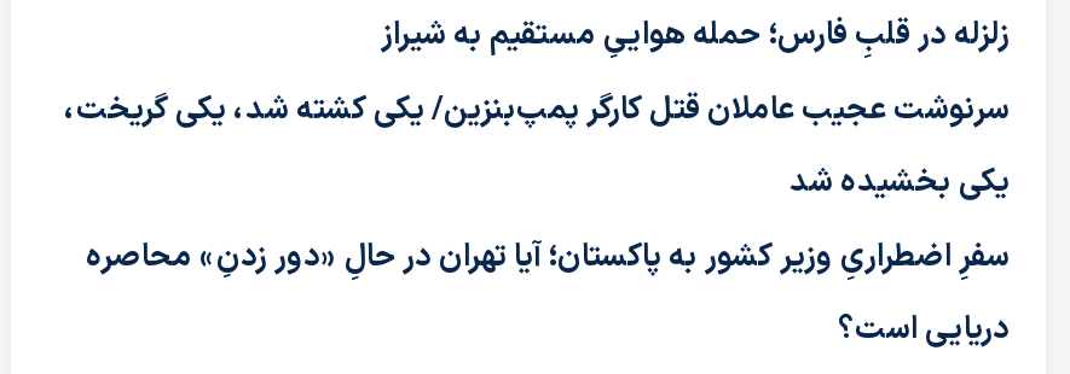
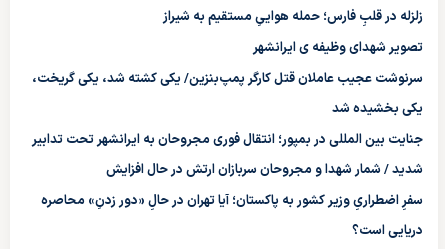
none -> [253,38,423,58] تصویر شهدای وظیفه ی ایرانشهر
none -> [32,130,423,180] جنایت بین المللی در بمپور؛ انتقال فوری مجروحان به ایرانشهر تحت تدابیر | شدید / شمار شهدا و مجروحان سربازان ارتش در حال افزایش

